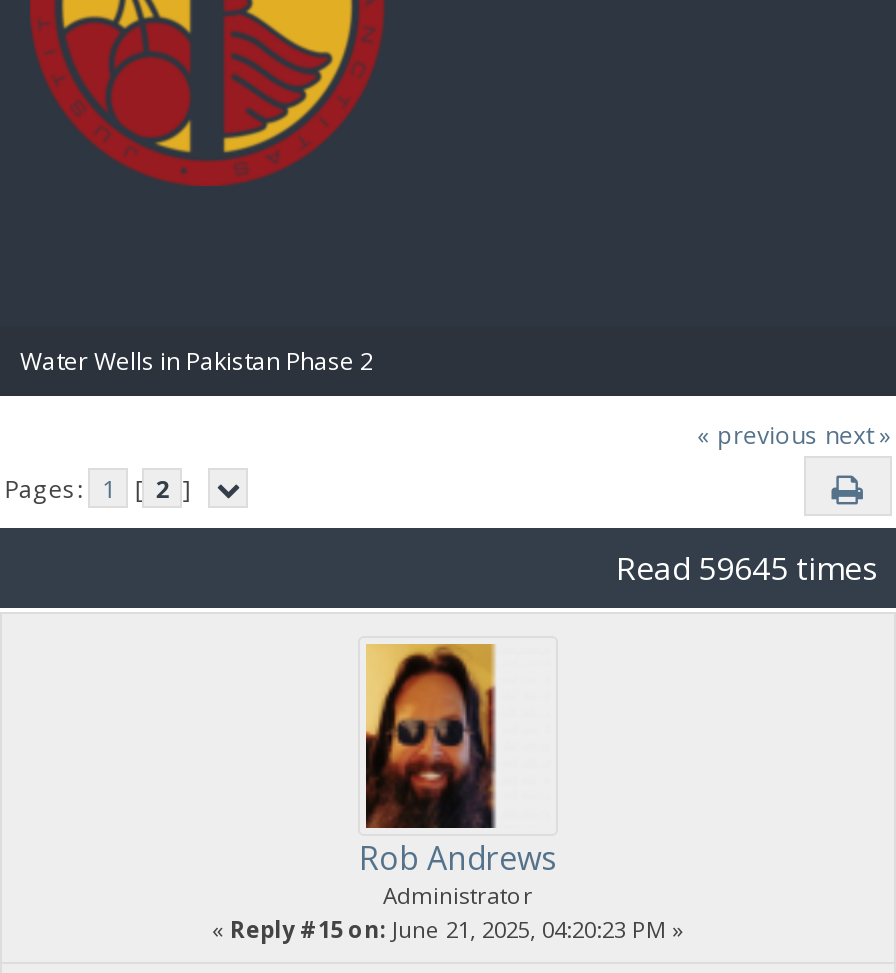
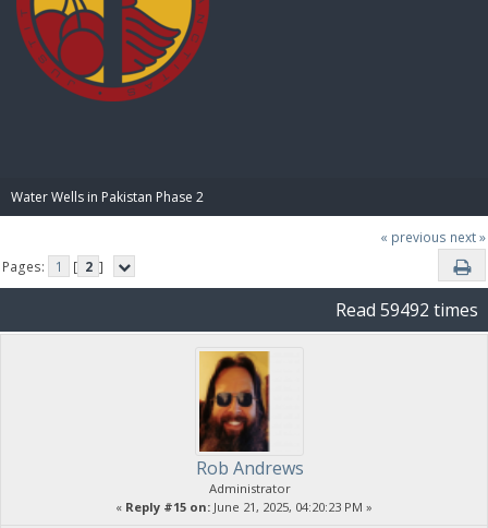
[616,546,878,590] Read 59645 times -> [335,298,478,322] Read 59492 times

